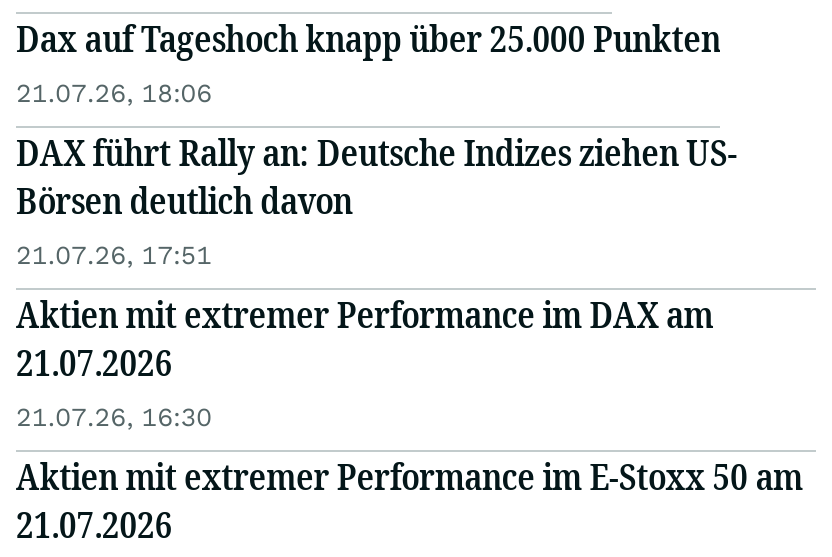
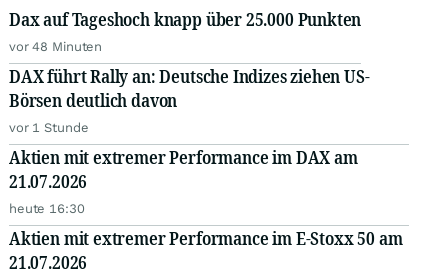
[16,78,212,108] 21.07.26, 18:06 -> [9,39,102,54] vor 48 Minuten
[16,240,212,270] 21.07.26, 17:51 -> [9,120,88,135] vor 1 Stunde
[16,402,212,432] 21.07.26, 16:30 -> [9,201,85,216] heute 16:30

